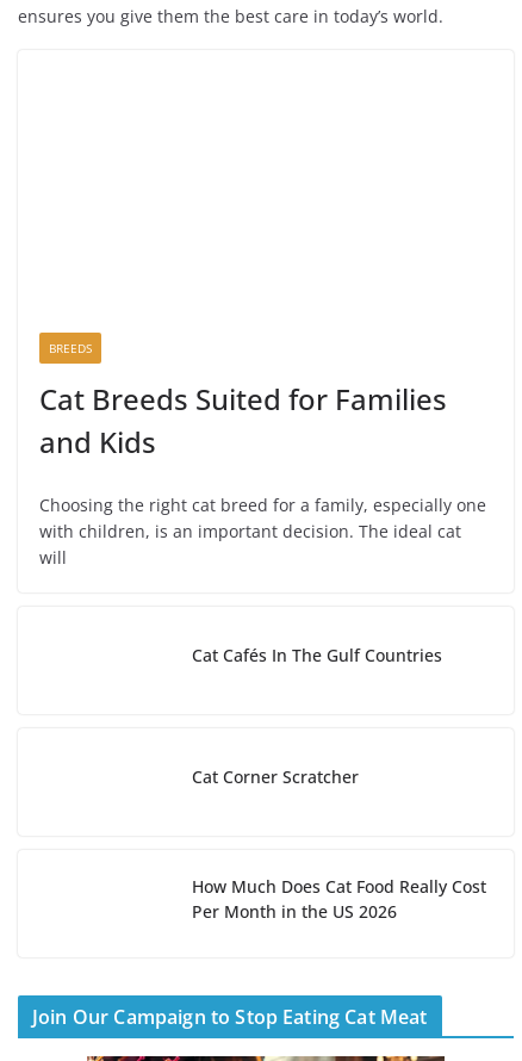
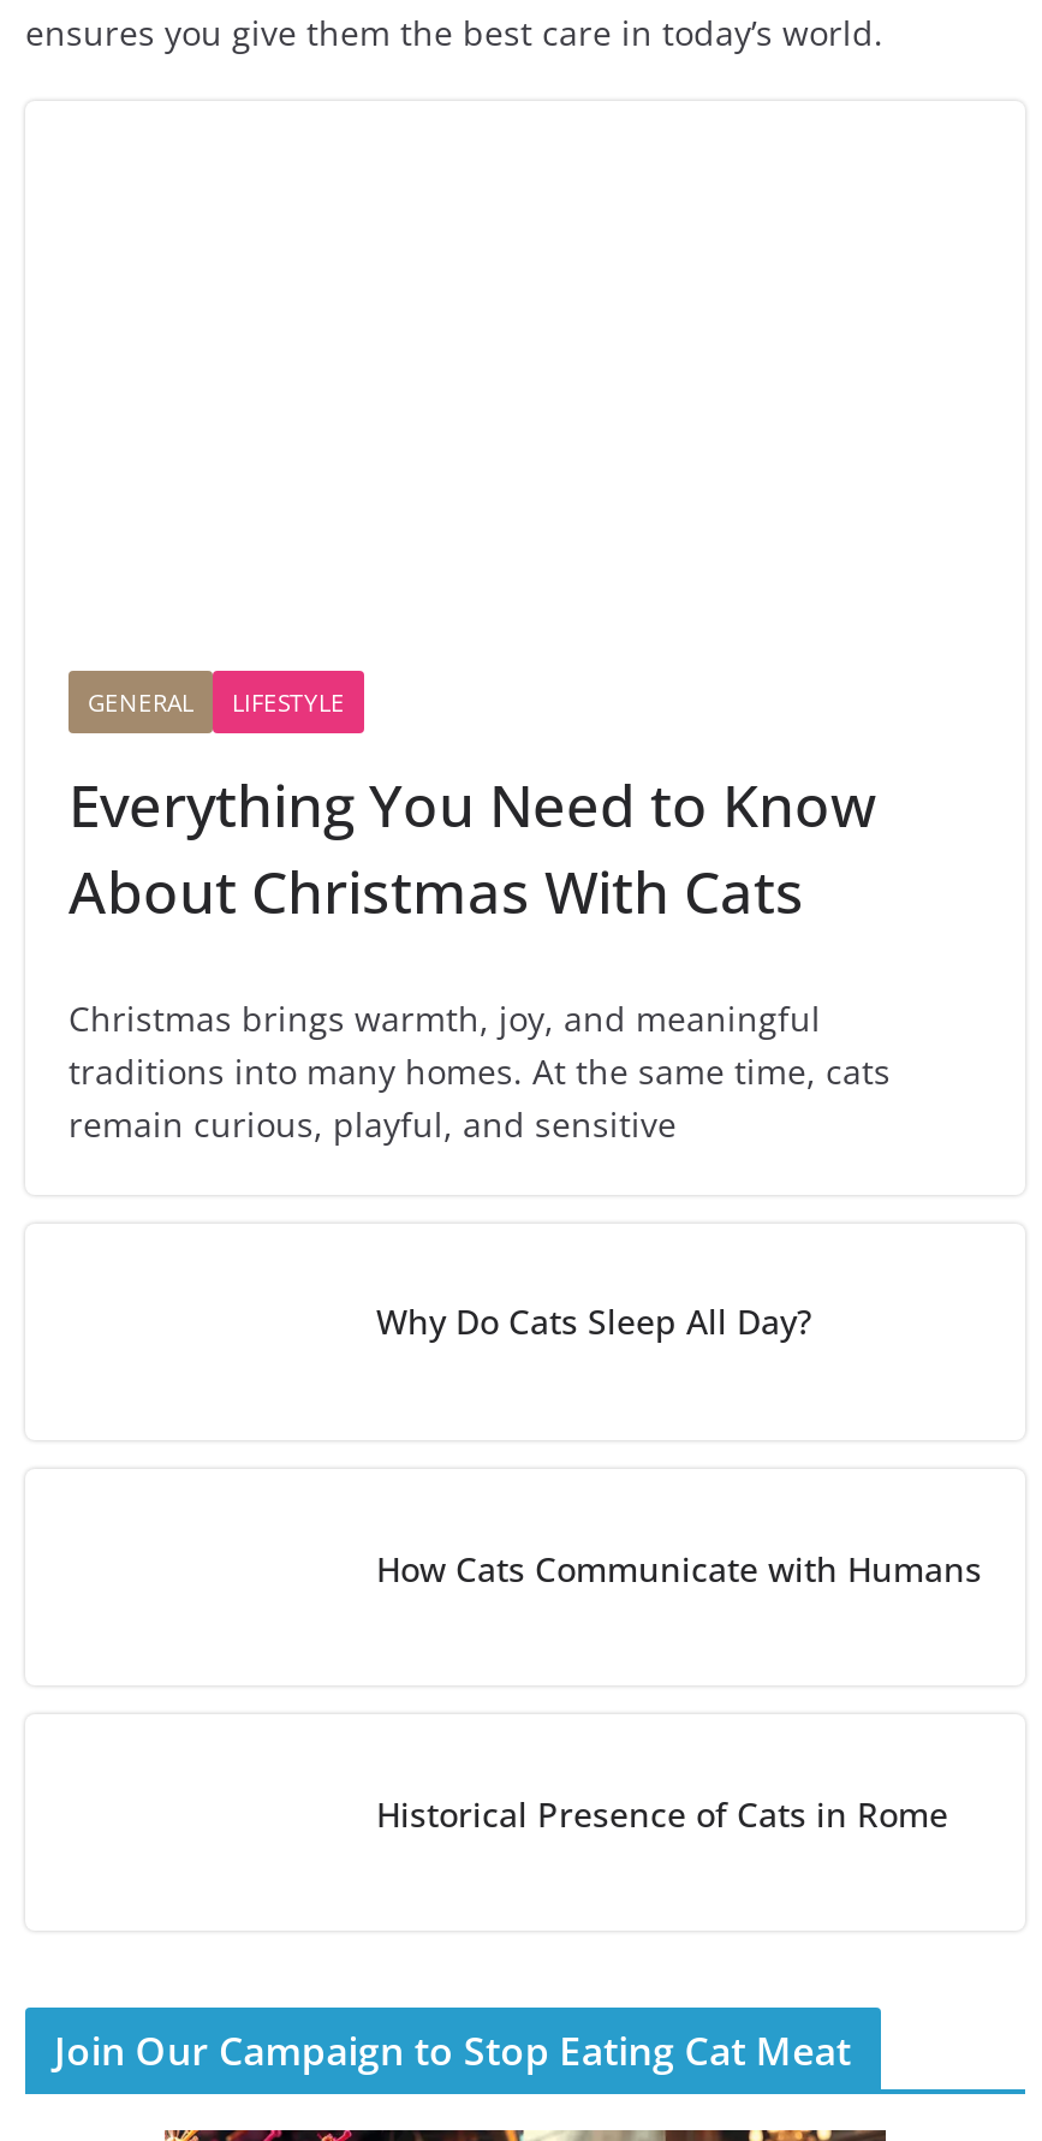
[49,340,92,356] BREEDS -> [88,685,345,718] GENERAL | LIFESTYLE
[39,379,447,461] Cat Breeds Suited for Families | and Kids -> [69,764,876,930] Everything You Need to Know | About Christmas With Cats
[39,493,486,568] Choosing the right cat breed for a family, especially one | with children, is an important decision. The ideal cat | will -> [69,995,891,1146] Christmas brings warmth, joy, and meaningful | traditions into many homes. At the same time, cats | remain curious, playful, and sensitive
[192,644,442,667] Cat Cafés In The Gulf Countries -> [376,1299,811,1345] Why Do Cats Sleep All Day?
[192,766,359,788] Cat Corner Scratcher -> [376,1545,982,1591] How Cats Communicate with Humans
[192,875,486,922] How Much Does Cat Food Really Cost | Per Month in the US 2026 -> [376,1791,948,1836] Historical Presence of Cats in Rome

